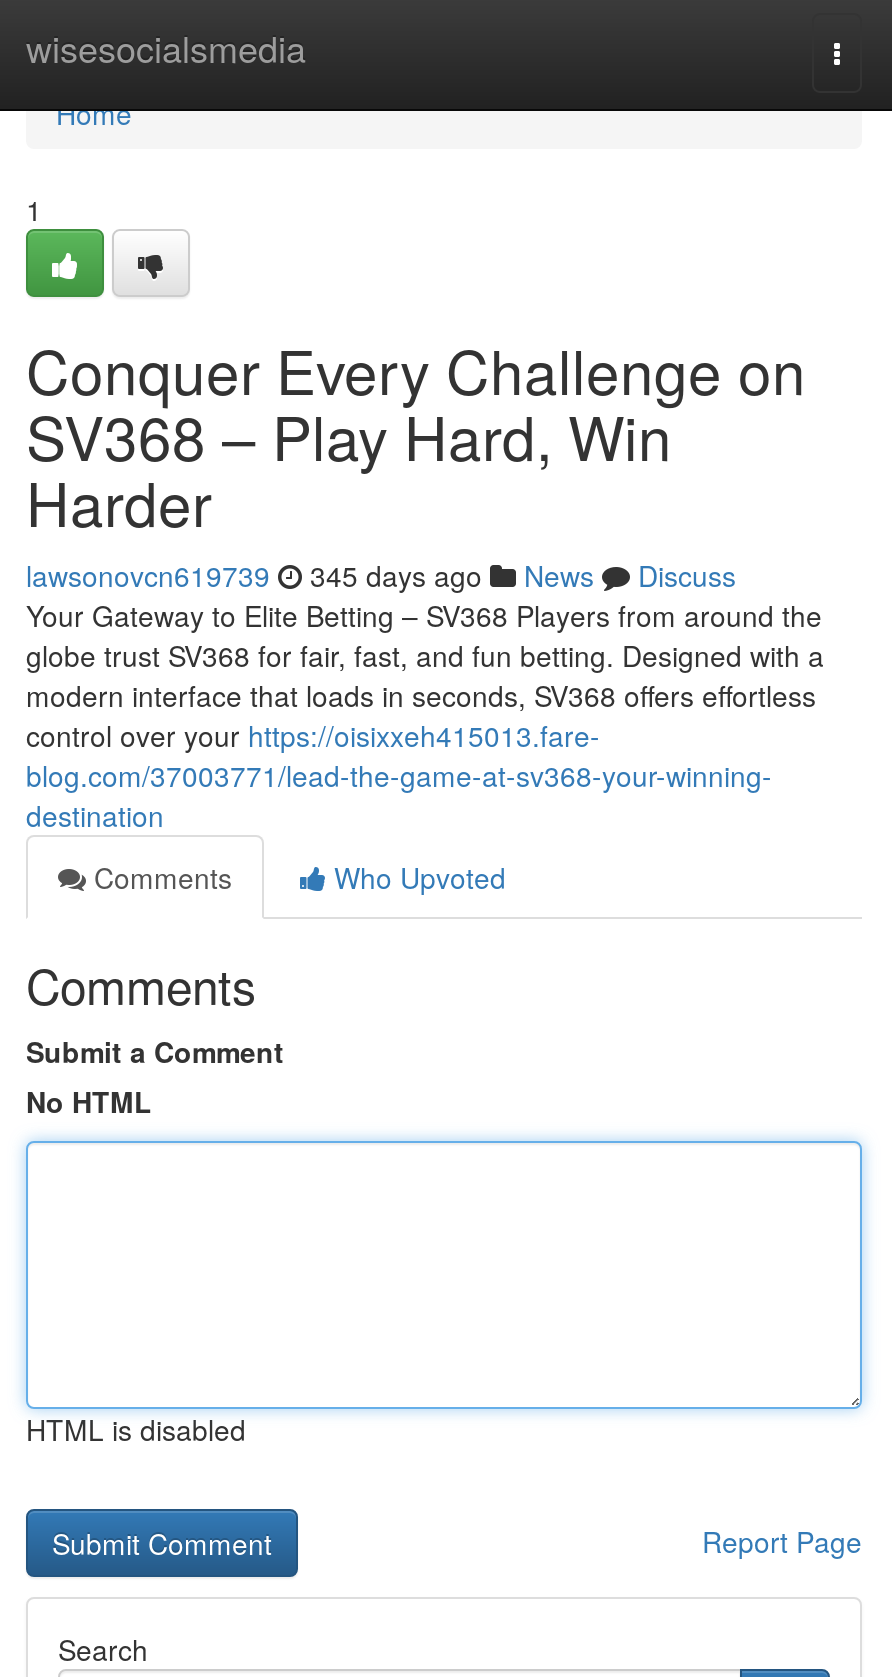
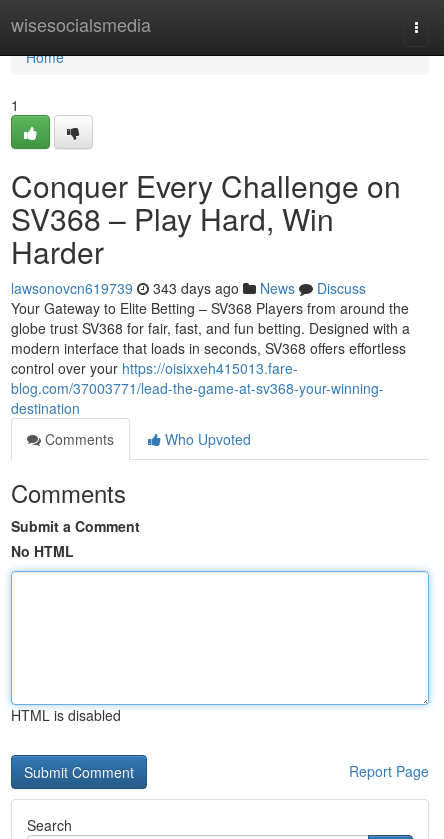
[26,555,736,595] lawsonovcn619739 345 days ago News Discuss -> [11,278,366,298] lawsonovcn619739 343 days ago News Discuss

